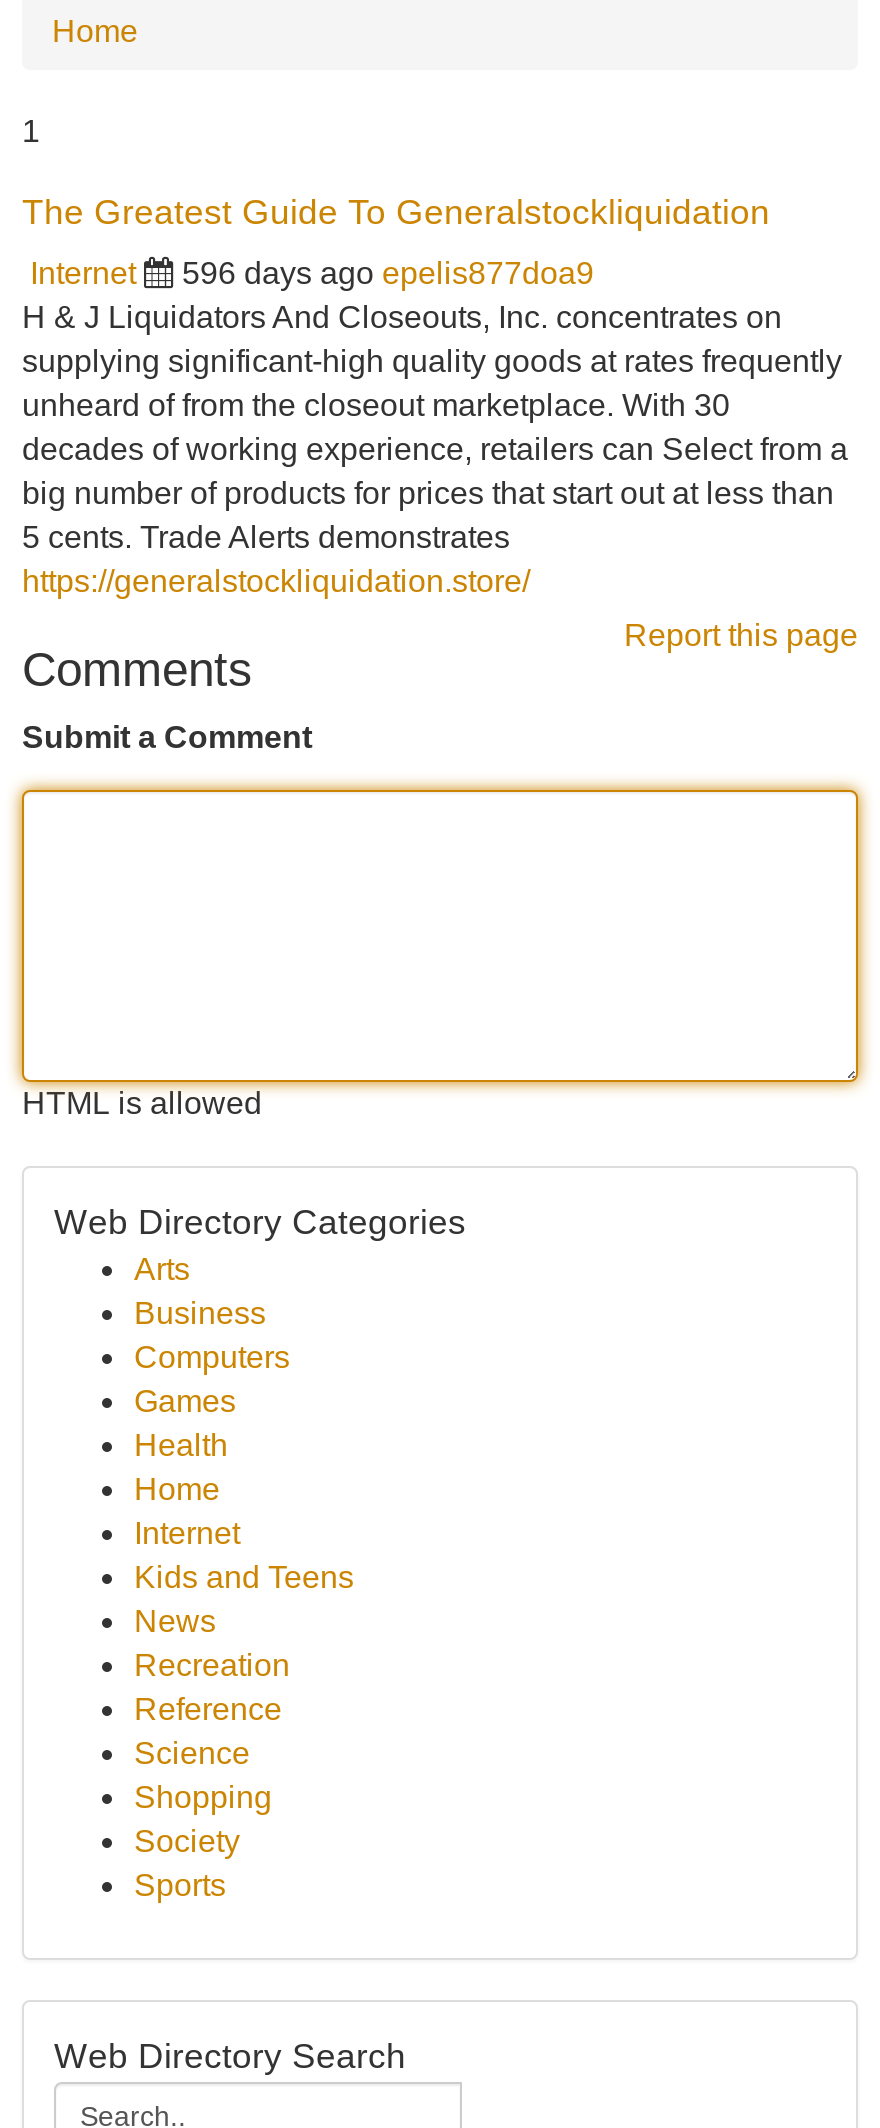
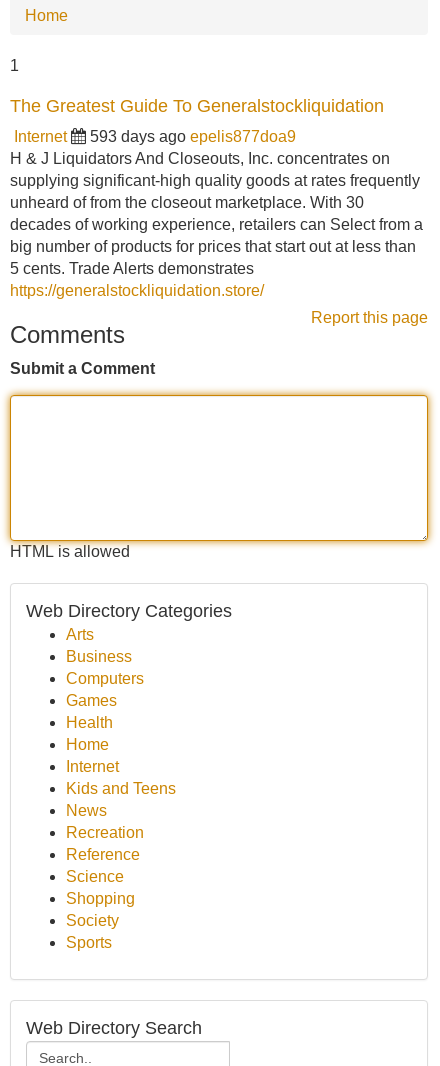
[182,256,594,290] 596 days ago epelis877doa9 -> [90,128,296,145] 593 days ago epelis877doa9

